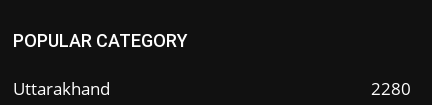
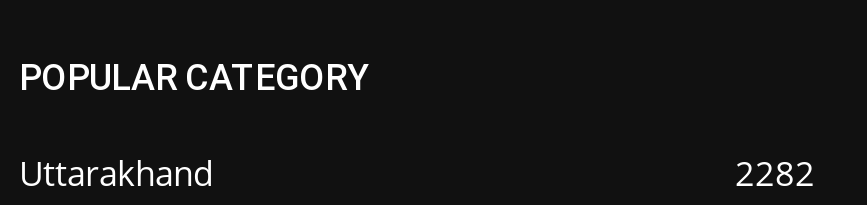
[371,77,411,100] 2280 -> [735,150,815,196] 2282

